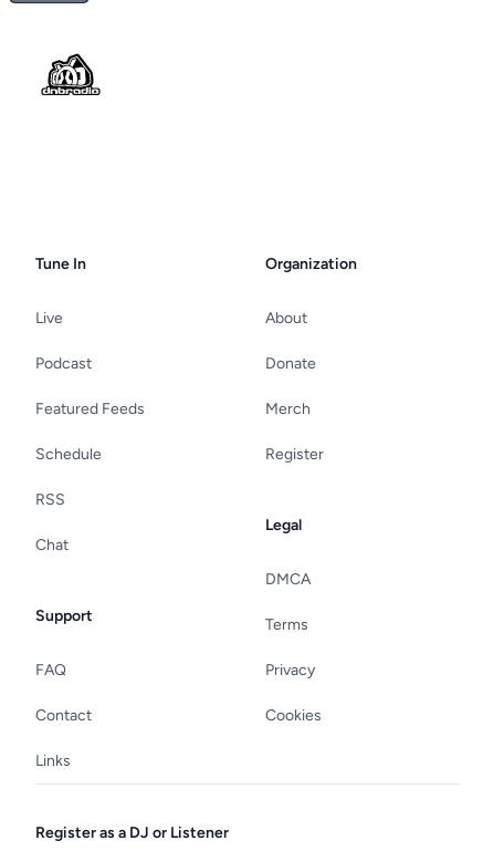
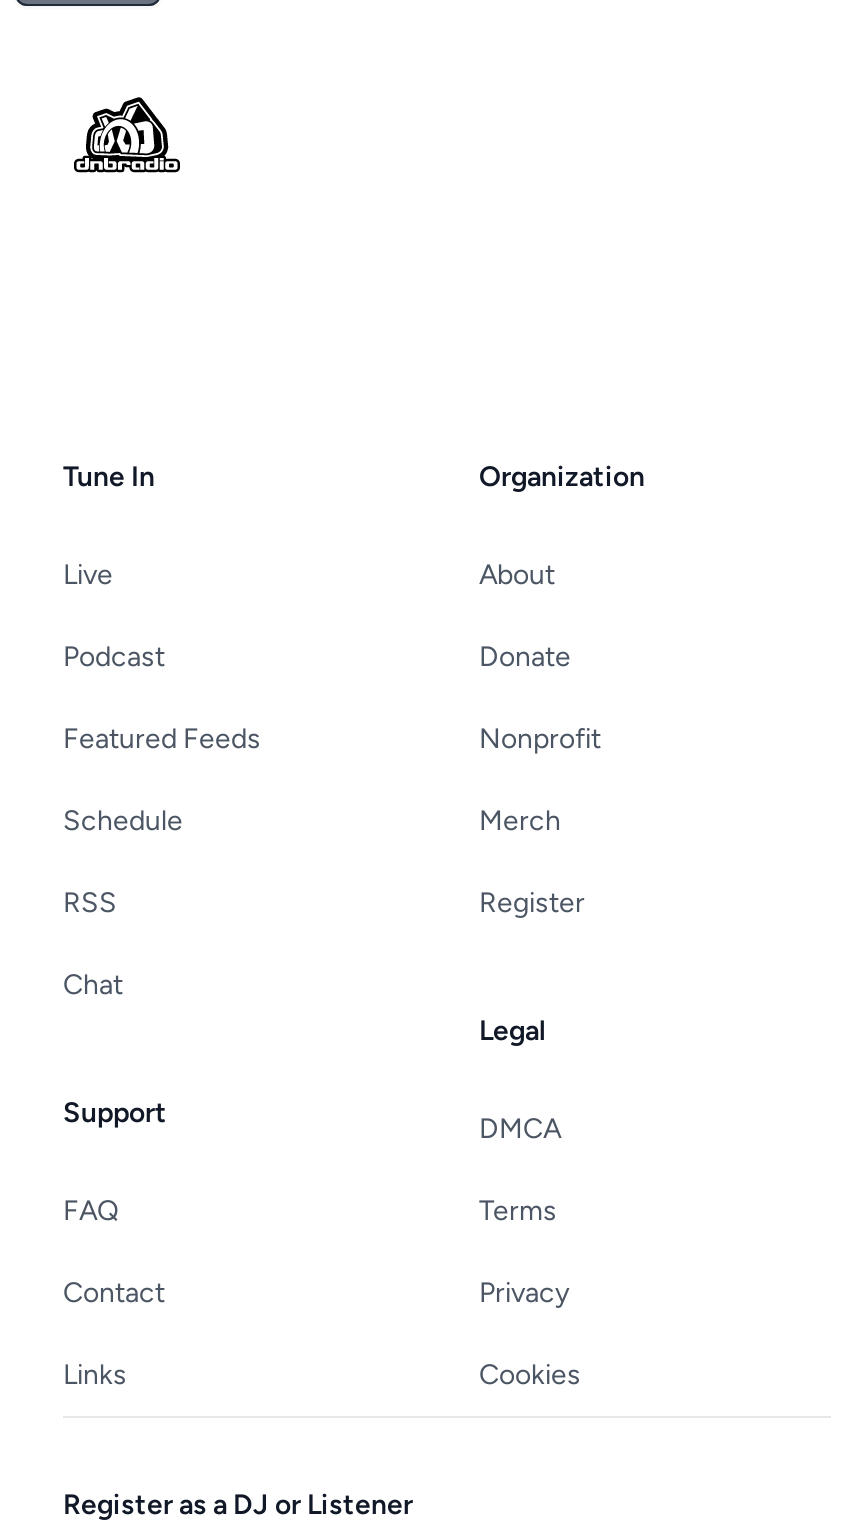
moved [265,399,324,725] -> [479,804,585,1392]: Merch | Register | Legal | DMCA | Terms | Privacy | Cookies
none -> [479,722,601,756] Nonprofit

